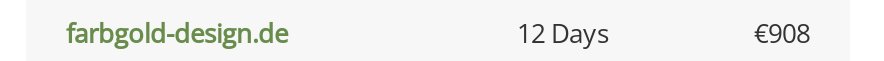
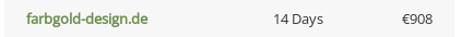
[517,15,609,51] 12 Days -> [273,9,323,28] 14 Days

